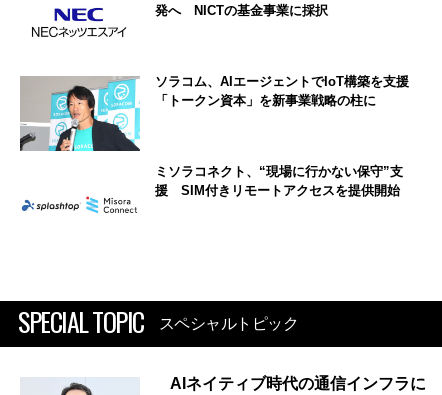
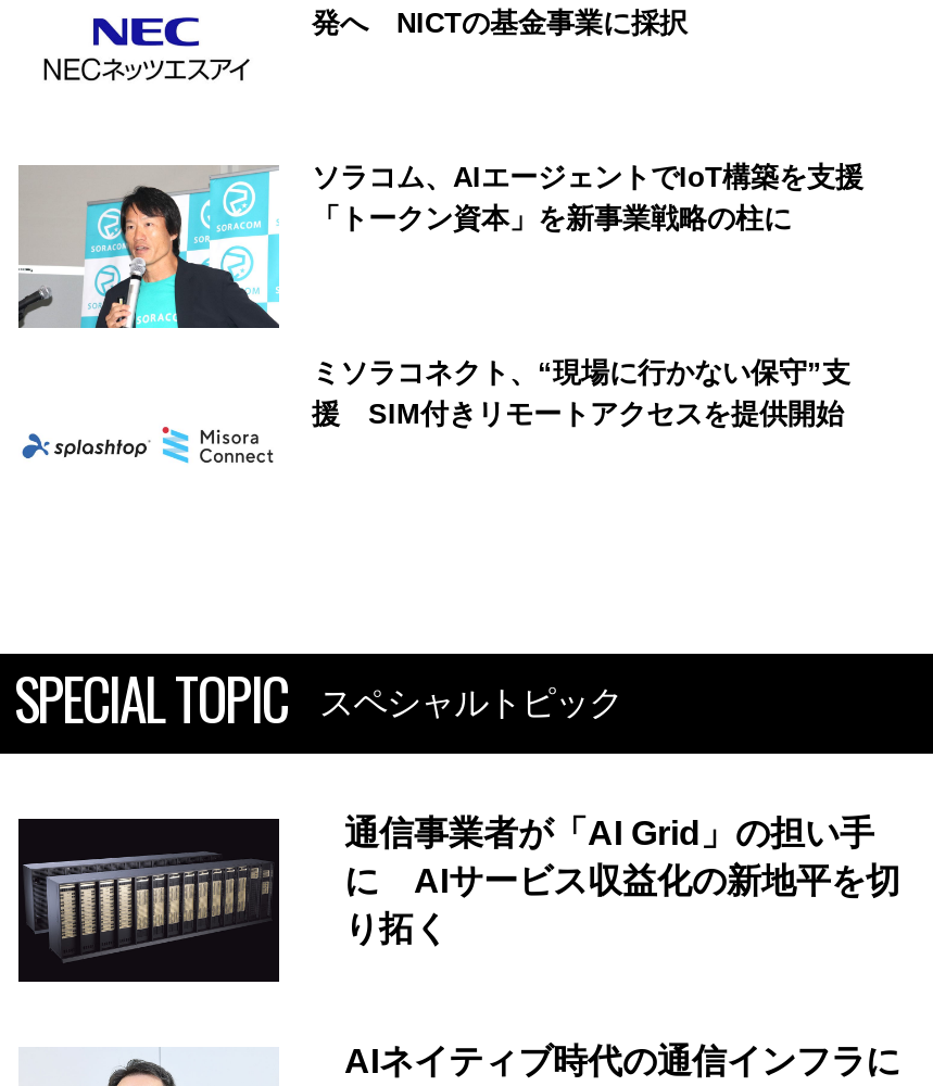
none -> [16,815,900,982] [image] | 通信事業者が「AI Grid」の担い手 | に AIサービス収益化の新地平を切 | り拓く

